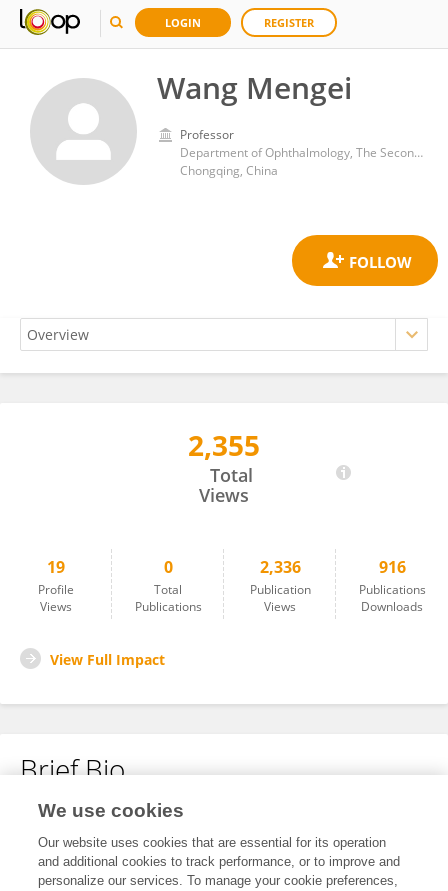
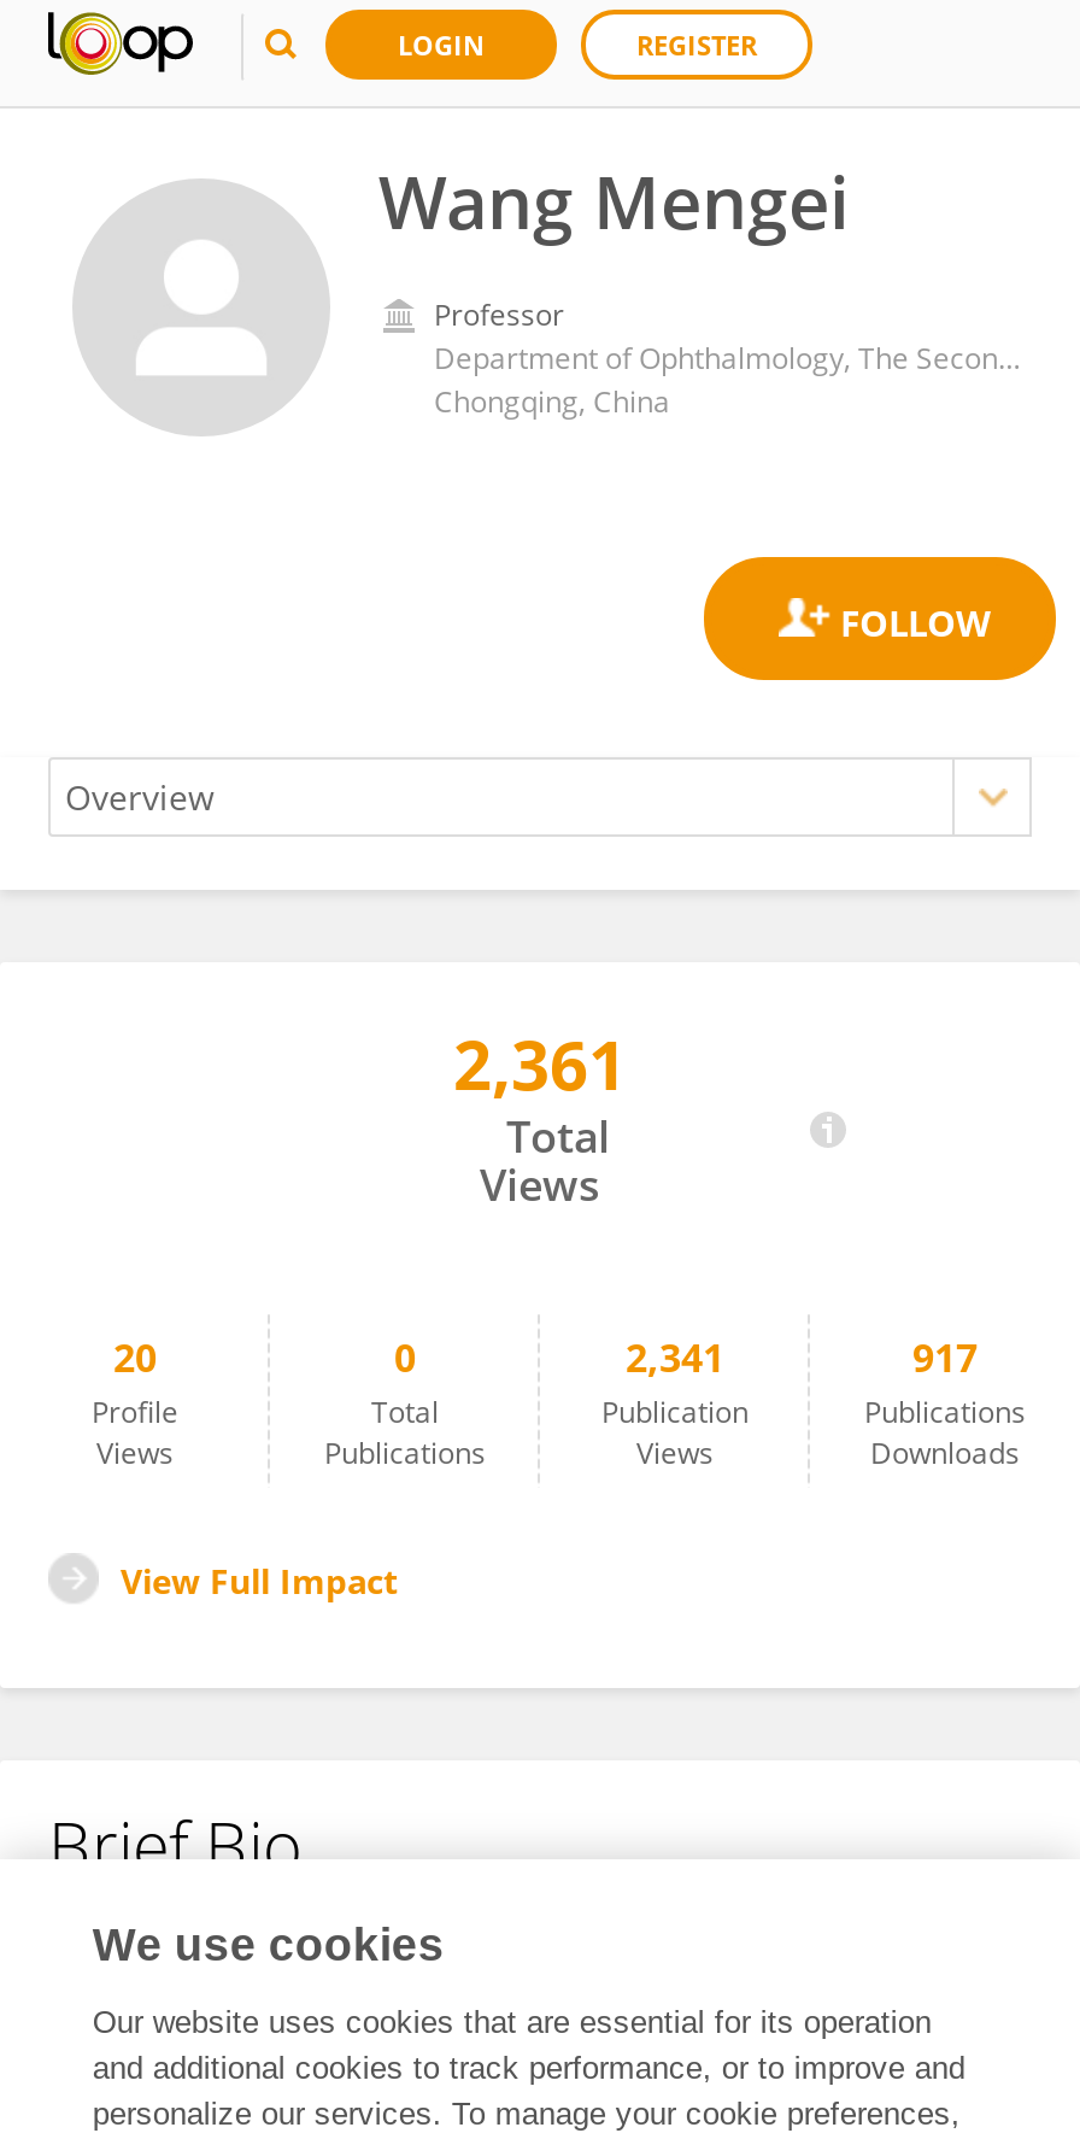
[188,426,260,464] 2,355 -> [453,1018,627,1109] 2,361
[47,556,65,578] 19 -> [113,1331,157,1384] 20
[259,556,300,578] 2,336 -> [626,1331,724,1384] 2,341
[378,556,405,578] 916 -> [912,1331,978,1384] 917

